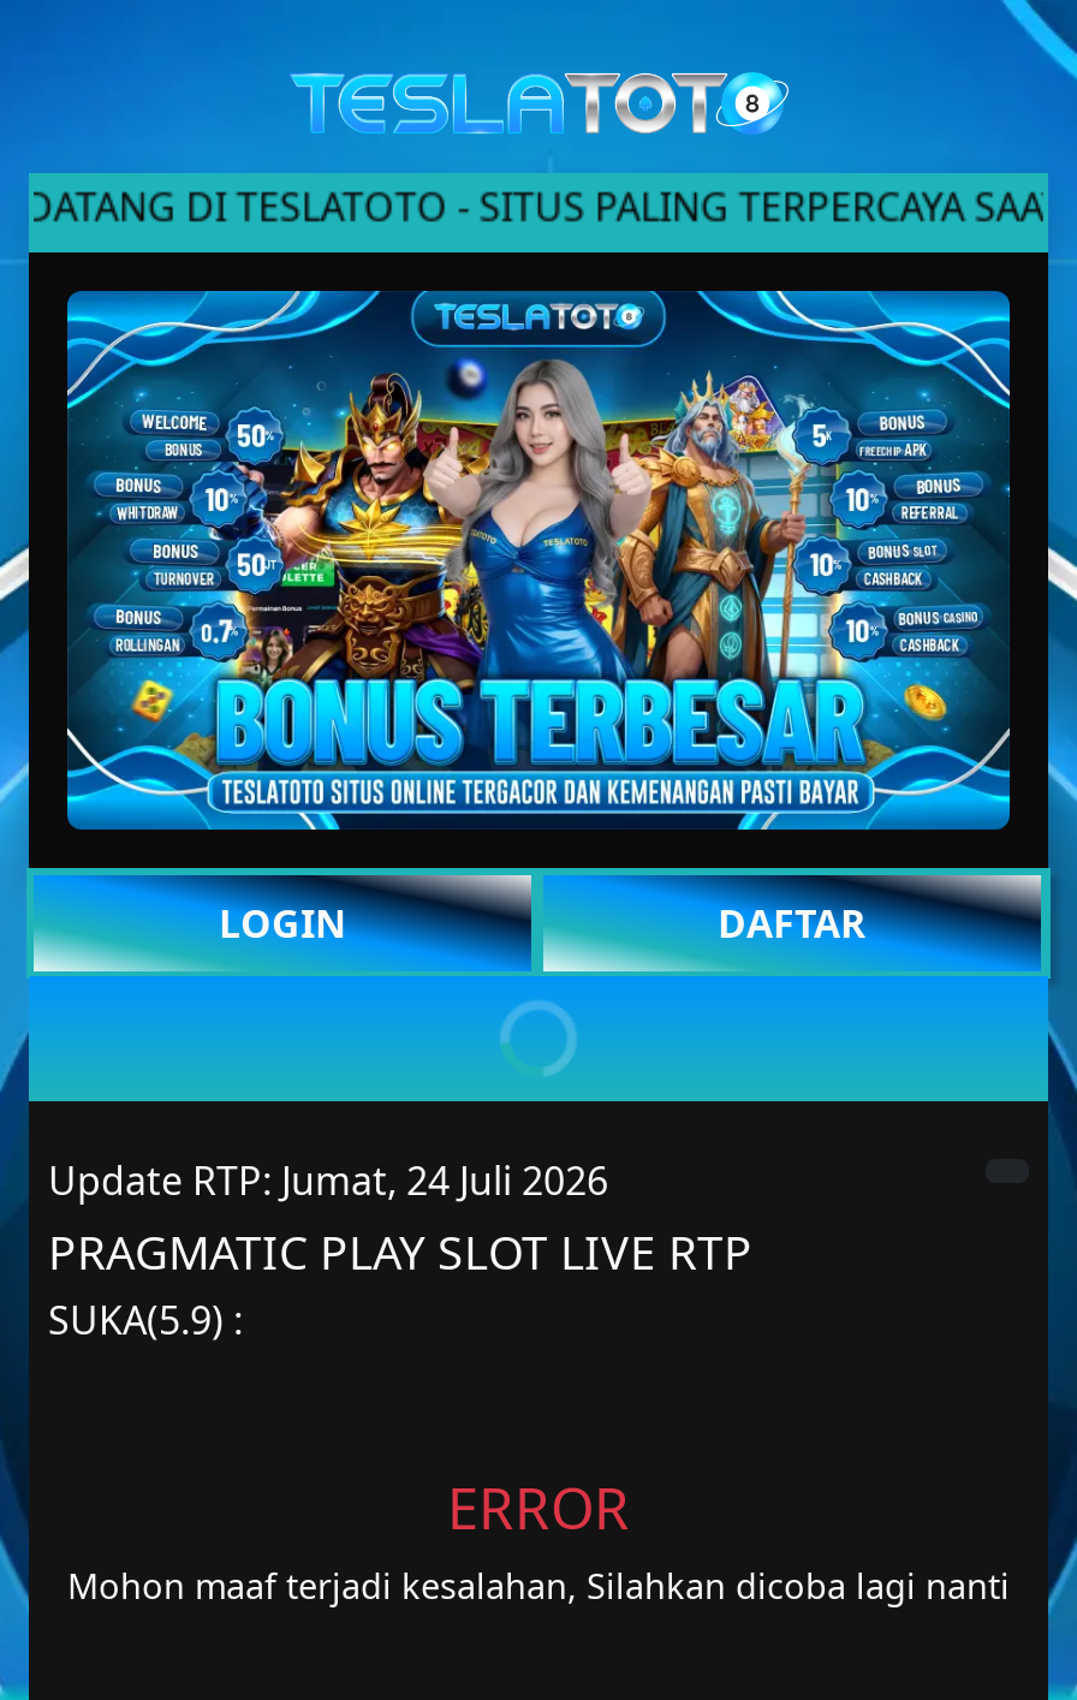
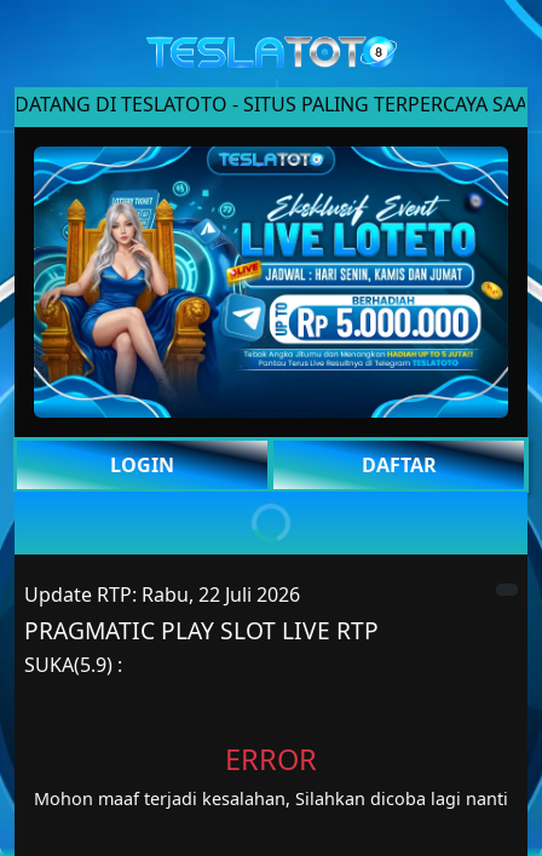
[70,353,1010,815] [image] -> [34,177,507,409] [image]
[48,1153,608,1206] Update RTP: Jumat, 24 Juli 2026 -> [24,581,300,607] Update RTP: Rabu, 22 Juli 2026

